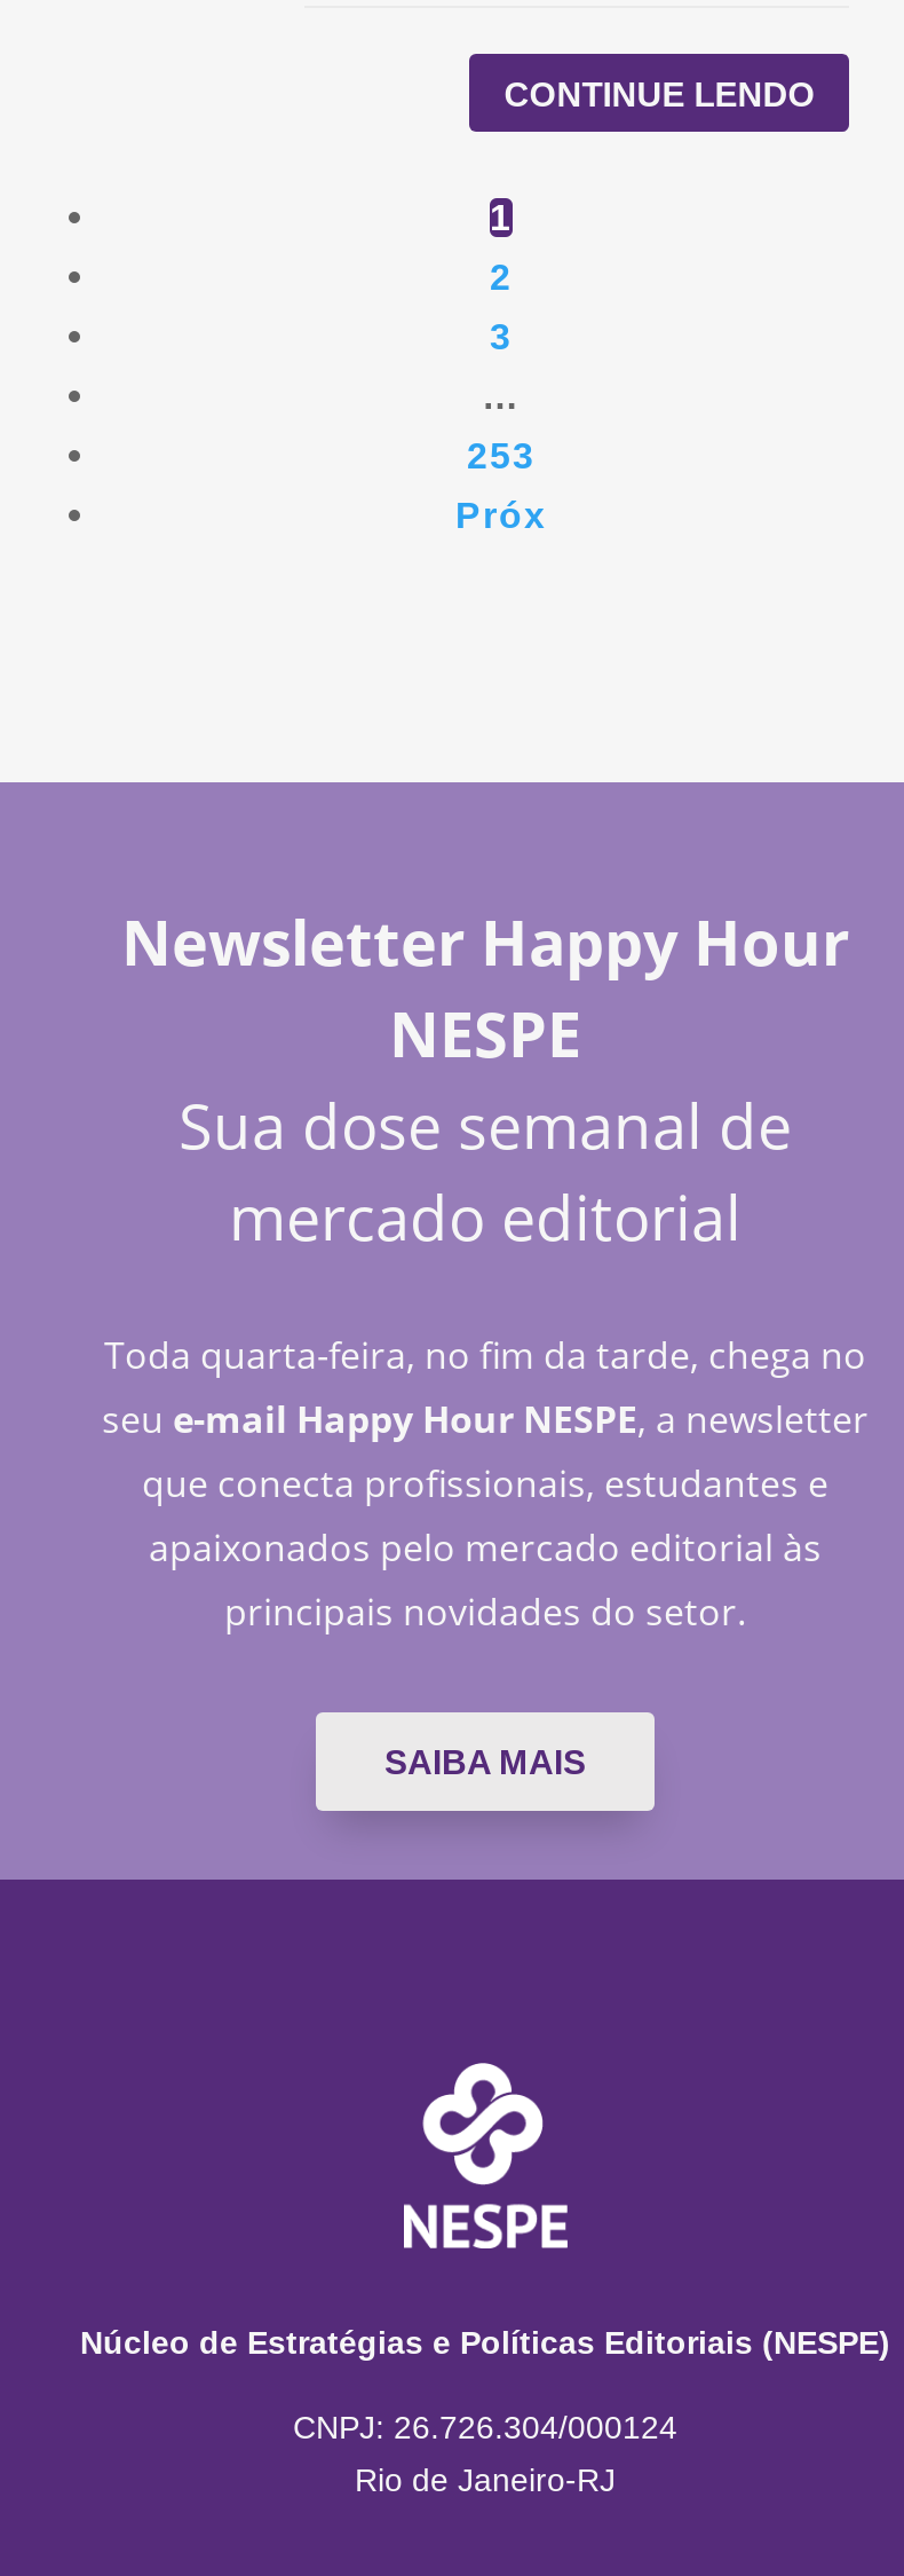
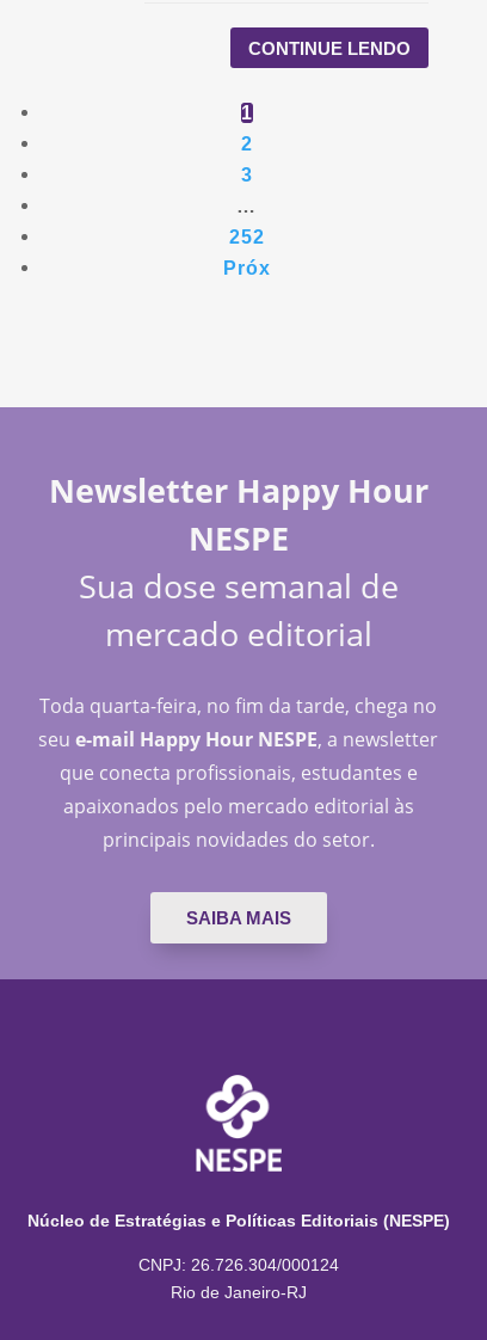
[467,436,536,475] 253 -> [229,227,265,247] 252

